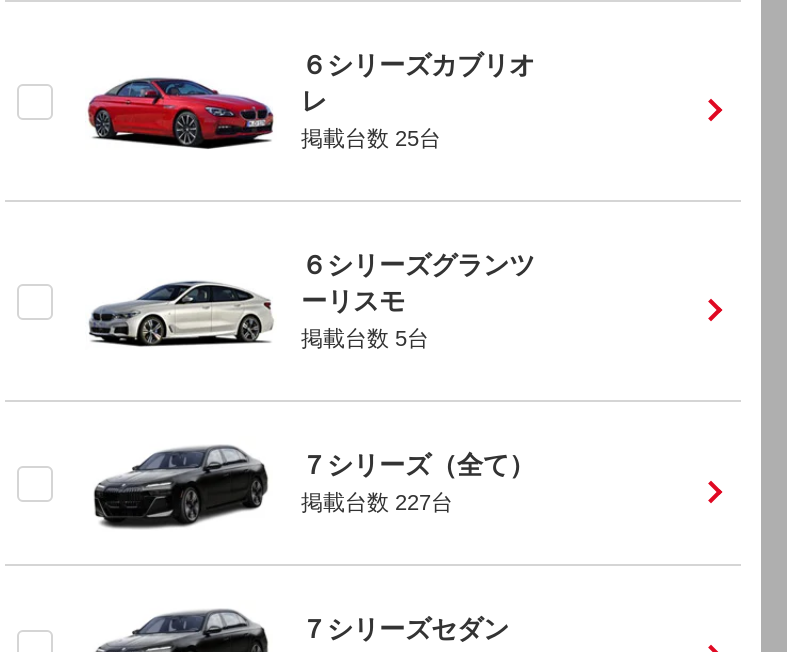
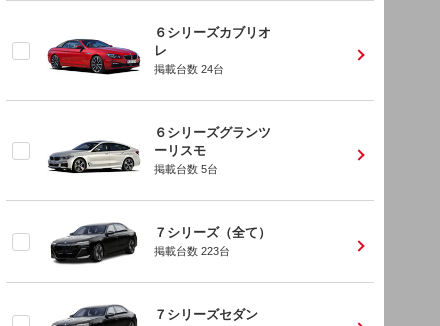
[301,126,441,150] 掲載台数25台 -> [154,63,224,75] 掲載台数24台
[301,490,453,514] 掲載台数227台 -> [154,245,230,257] 掲載台数223台

